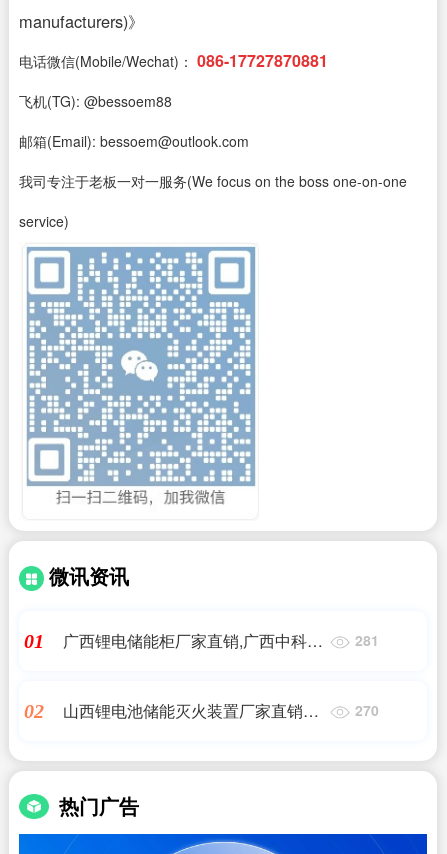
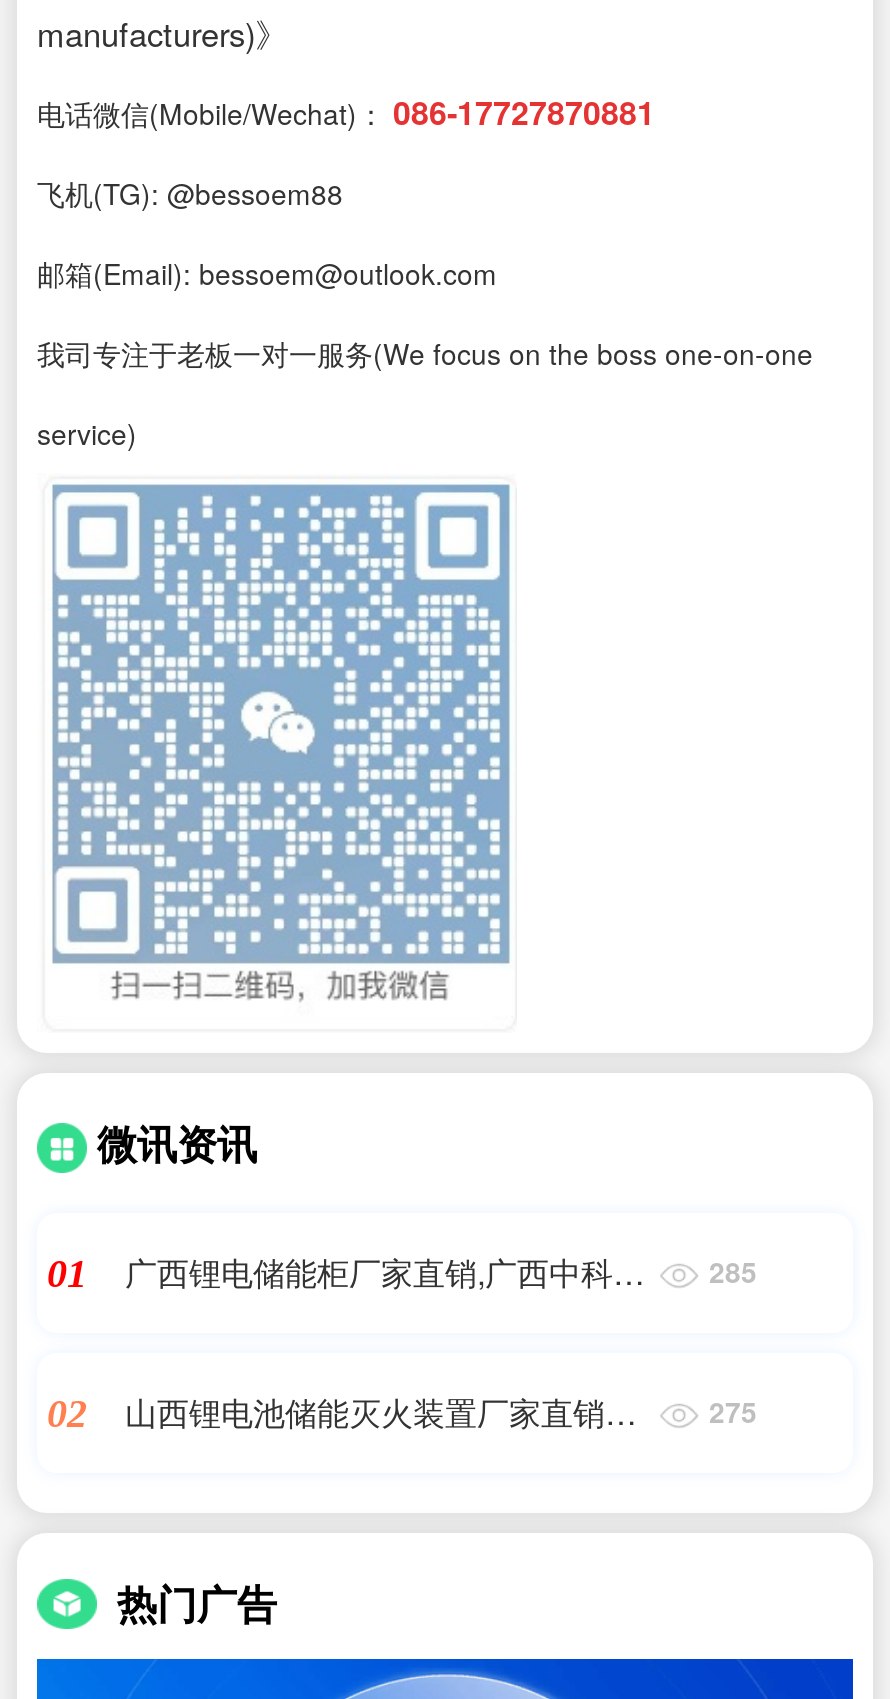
[355,630,379,650] 281 -> [709,1251,757,1291] 285
[355,700,379,720] 270 -> [709,1391,757,1431] 275

